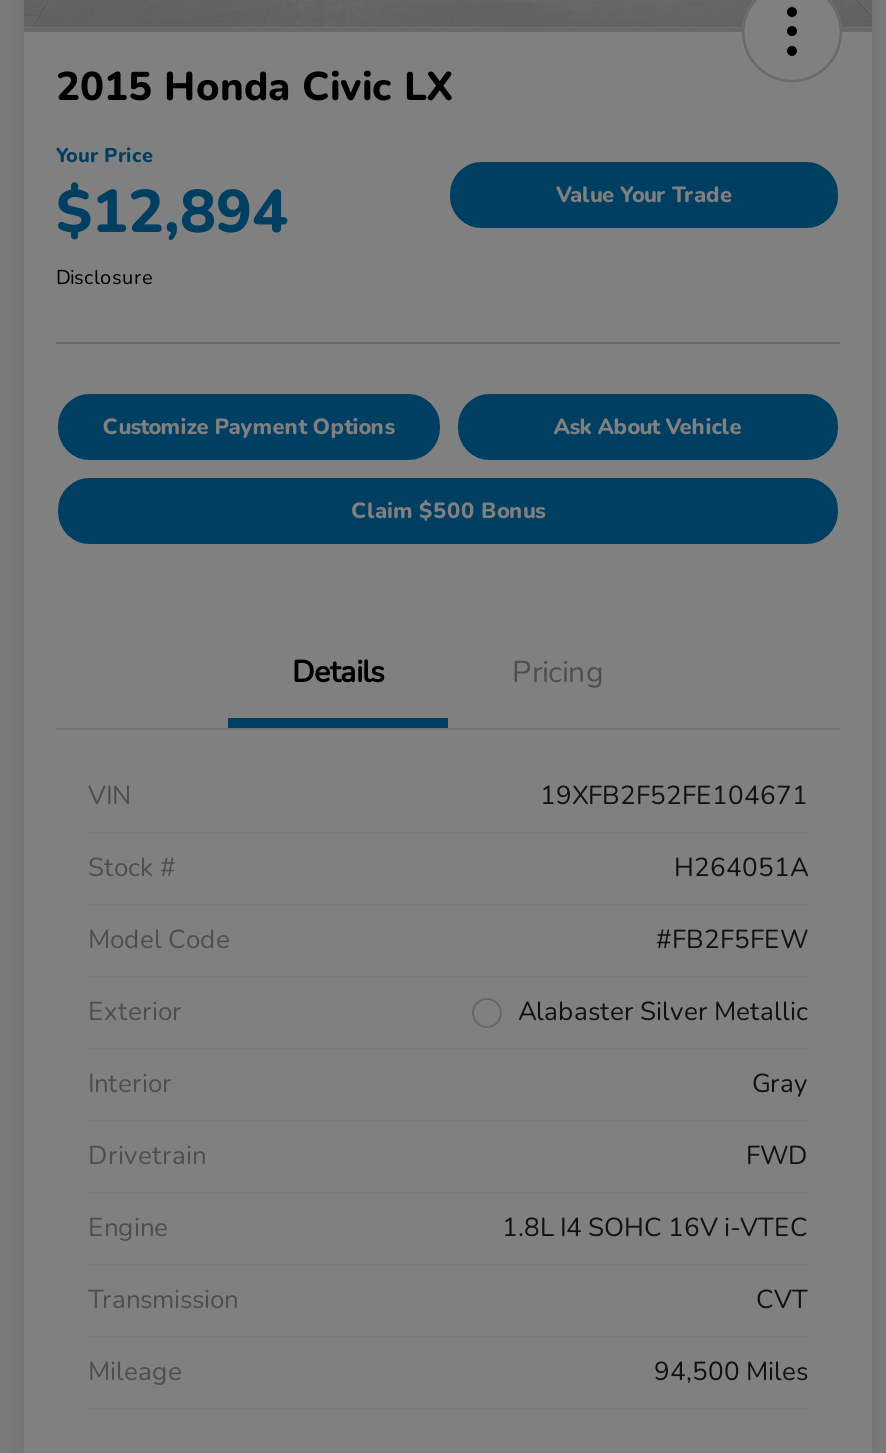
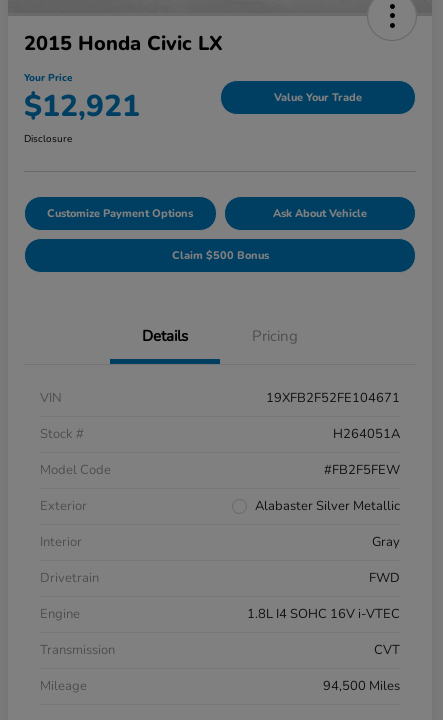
[56,172,288,254] $12,894 -> [24,86,140,127] $12,921

